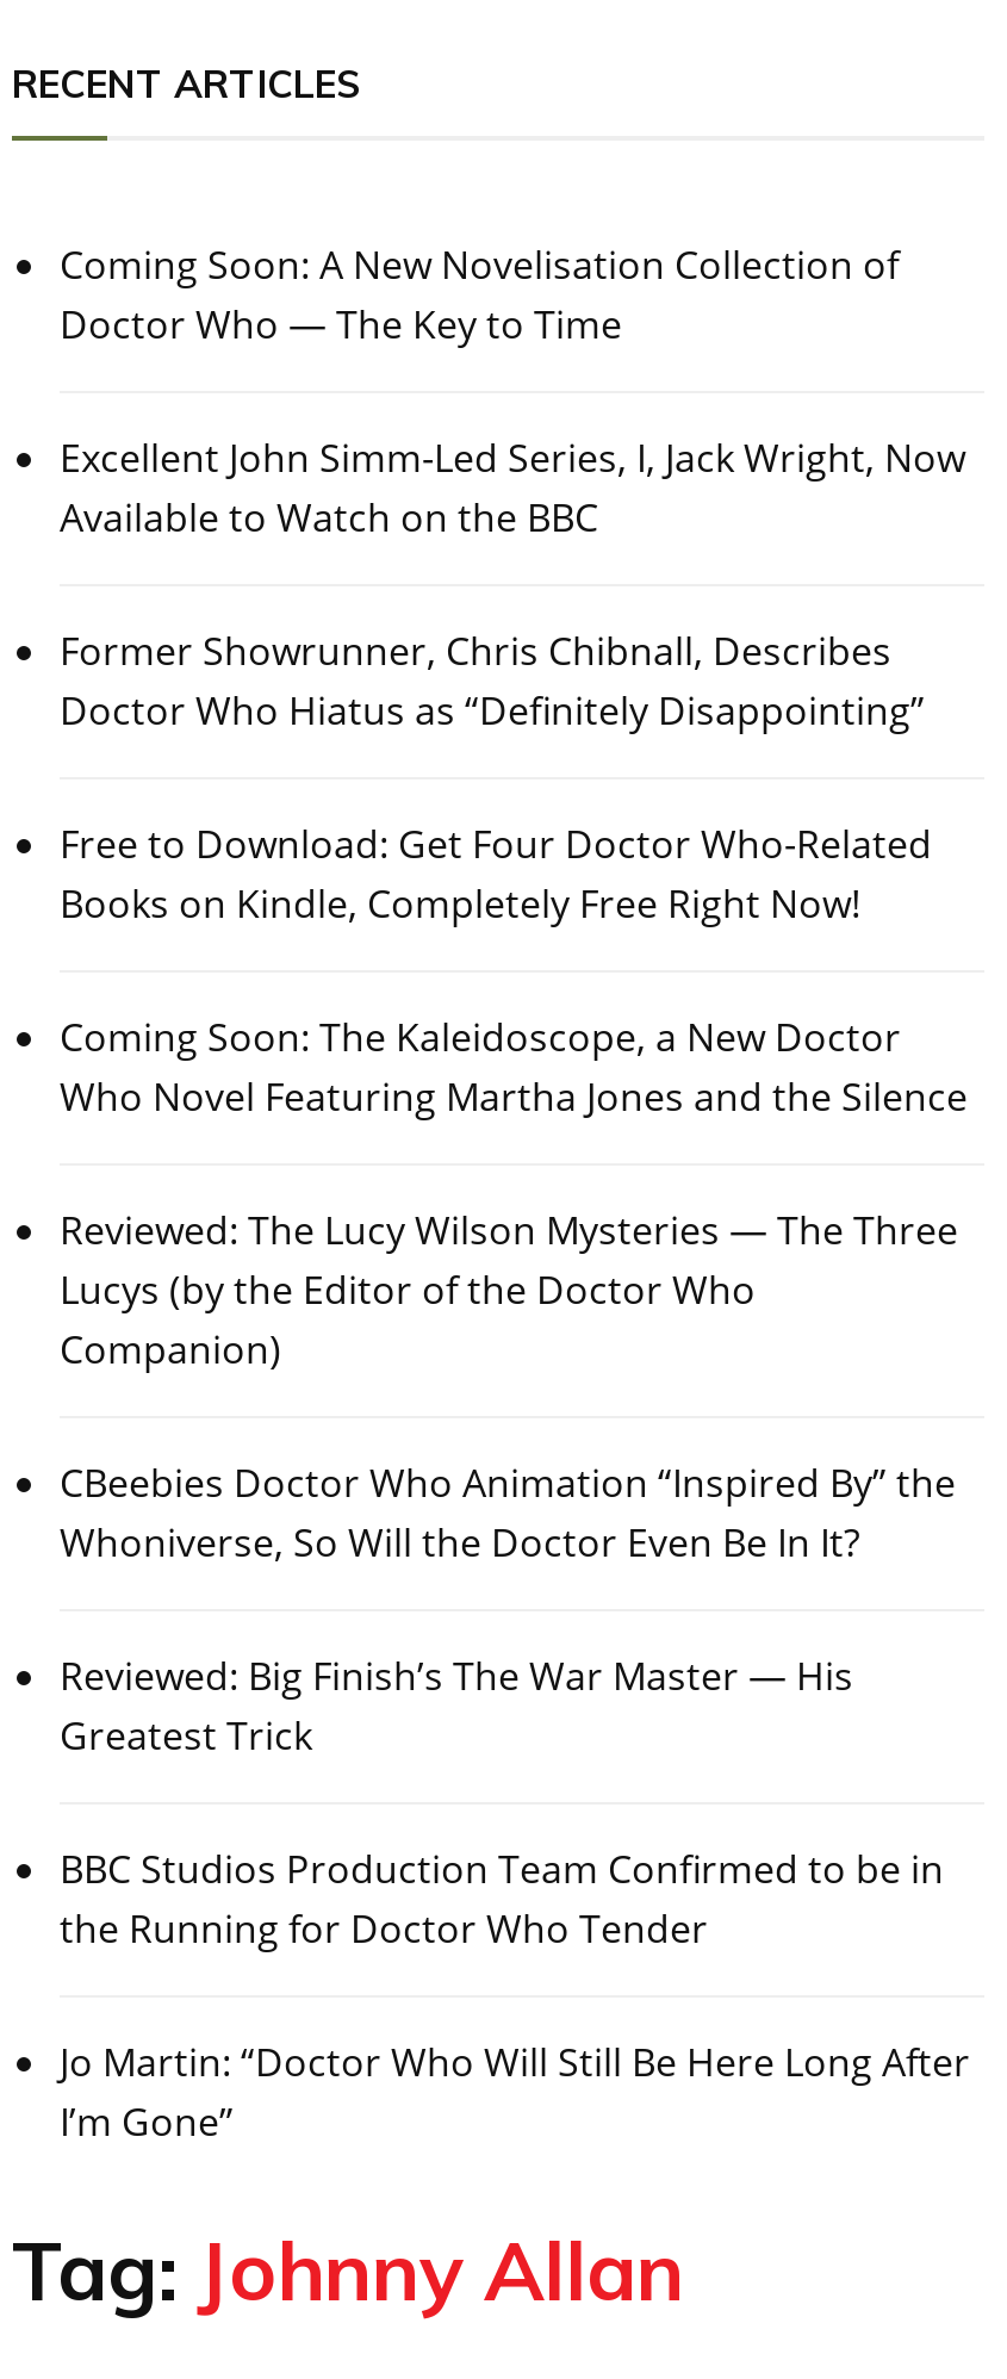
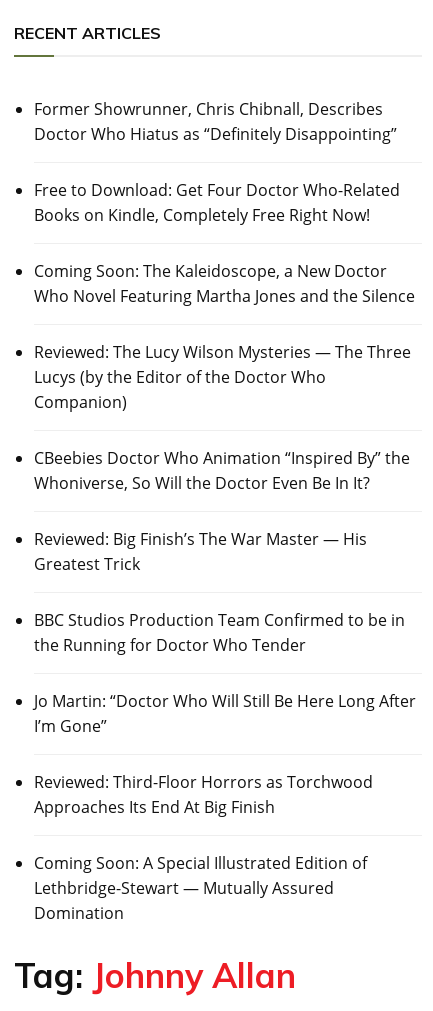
[60,238,965,543] Coming Soon: A New Novelisation Collection of | Doctor Who — The Key to Time | Excellent John Simm-Led Series, I, Jack Wright, Now | Available to Watch on the BBC -> none
moved [60,625,970,2148] -> [34,98,416,737]: Former Showrunner, Chris Chibnall, Describes | Doctor Who Hiatus as “Definitely Disappointing” | Free to Download: Get Four Doctor Who-Related | ... | Jo Martin: “Doctor Who Will Still Be Here Long After | I’m Gone”
none -> [34,771,373,924] Reviewed: Third-Floor Horrors as Torchwood | Approaches Its End At Big Finish | Coming Soon: A Special Illustrated Edition of | Lethbridge-Stewart — Mutually Assured | Domination

